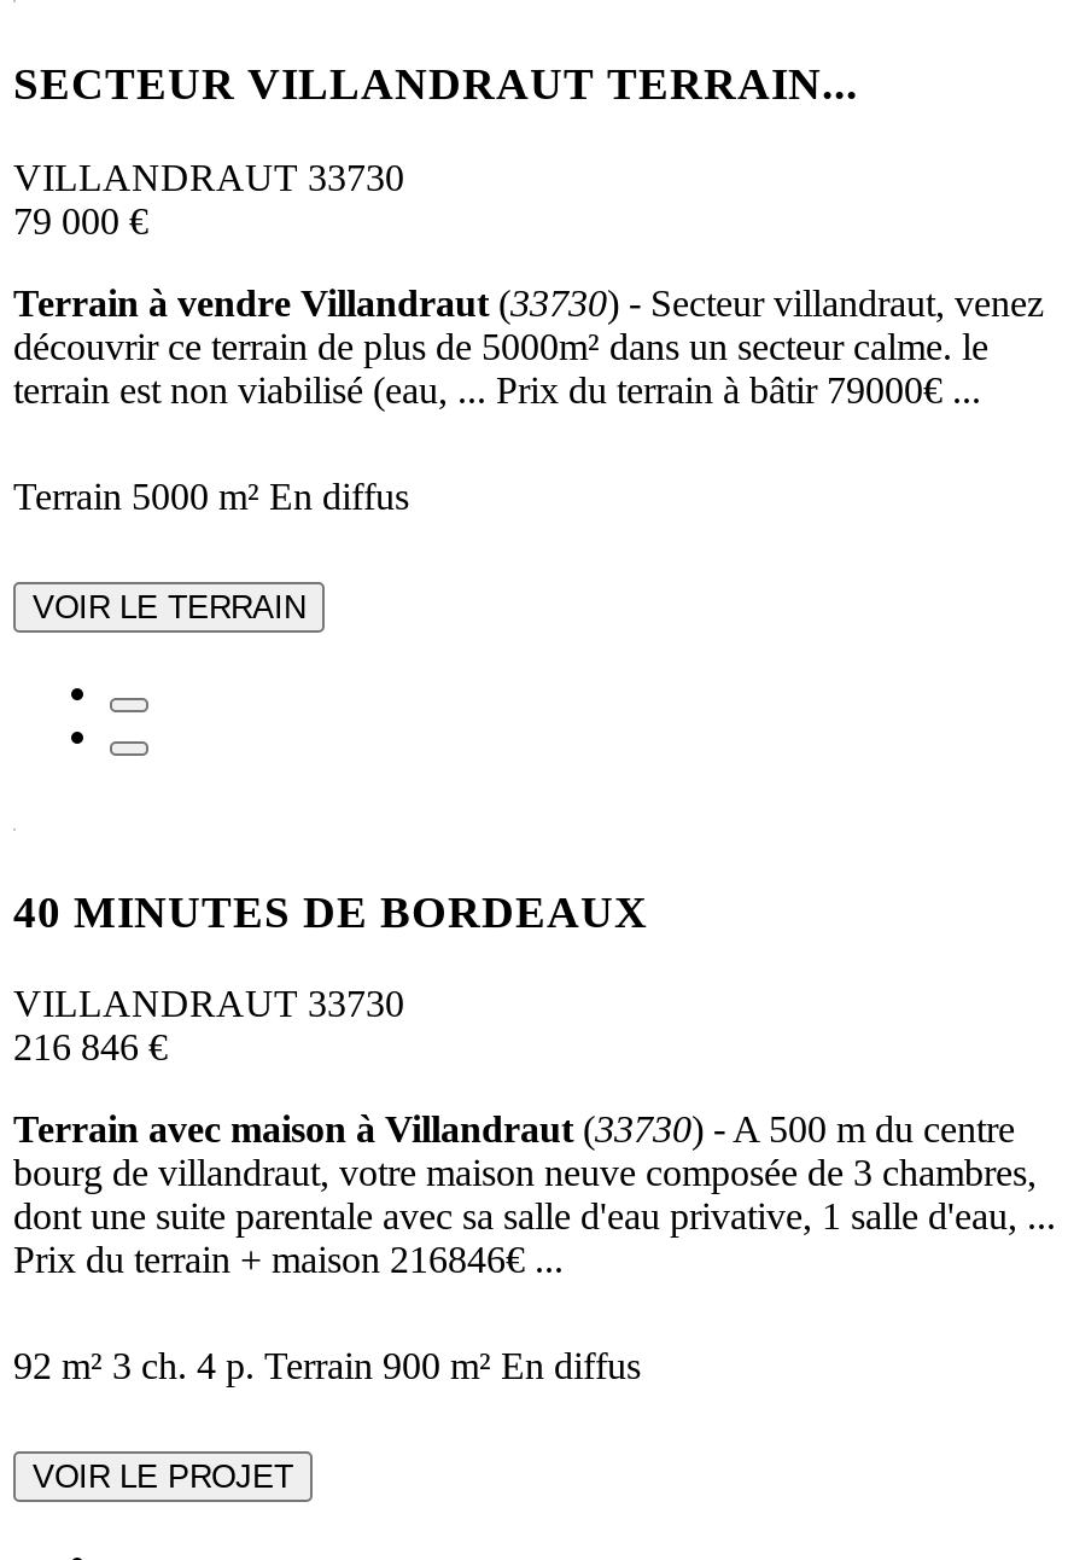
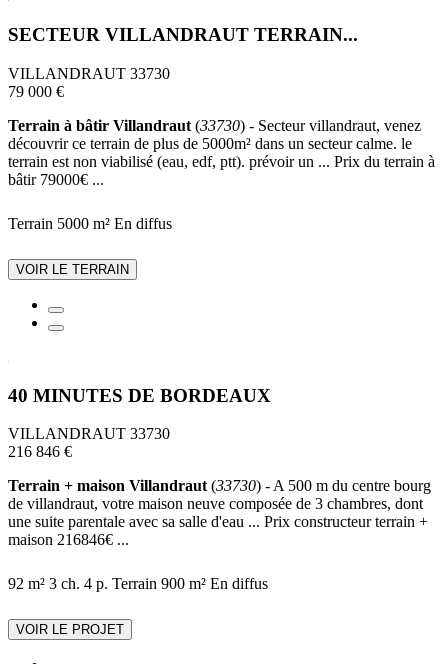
[13,282,1044,323] Terrain à vendre Villandraut (33730) - Secteur villandraut, venez -> [8,117,421,134] Terrain à bâtir Villandraut (33730) - Secteur villandraut, venez
[13,369,981,410] terrain est non viabilisé (eau, ... Prix du terrain à bâtir 79000€ ... -> [8,153,435,188] terrain est non viabilisé (eau, edf, ptt). prévoir un ... Prix du terrain à | bâtir 79000€ ...
[13,1109,1056,1281] Terrain avec maison à Villandraut (33730) - A 500 m du centre | bourg de villandraut, votre maison neuve composée de 3 chambres, | dont une suite parentale avec sa salle d'eau privative, 1 salle d'eau, ... | Prix du terrain + maison 216846€ ... -> [8,477,431,548] Terrain + maison Villandraut (33730) - A 500 m du centre bourg | de villandraut, votre maison neuve composée de 3 chambres, dont | une suite parentale avec sa salle d'eau ... Prix constructeur terrain + | maison 216846€ ...

